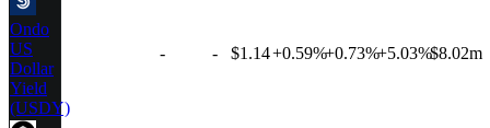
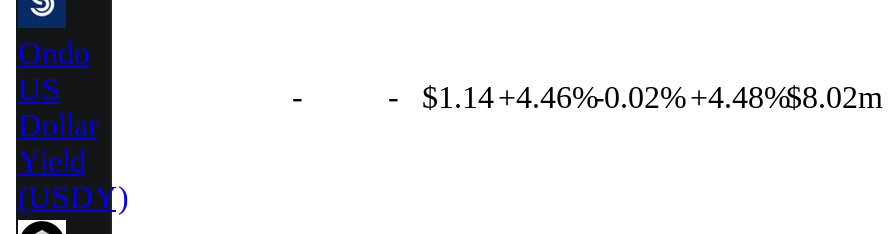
[231,44,482,63] $1.14 +0.59%+0.73%+5.03%$8.02m -> [422,80,882,114] $1.14 +4.46%-0.02% +4.48%$8.02m

